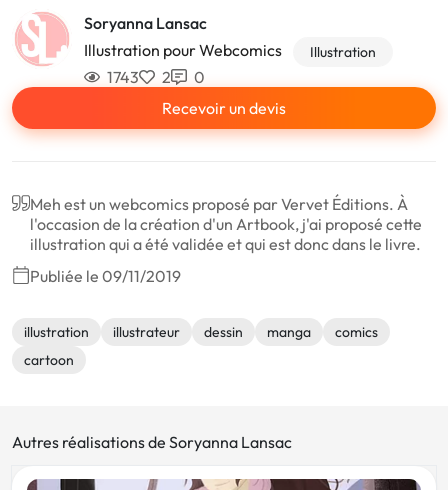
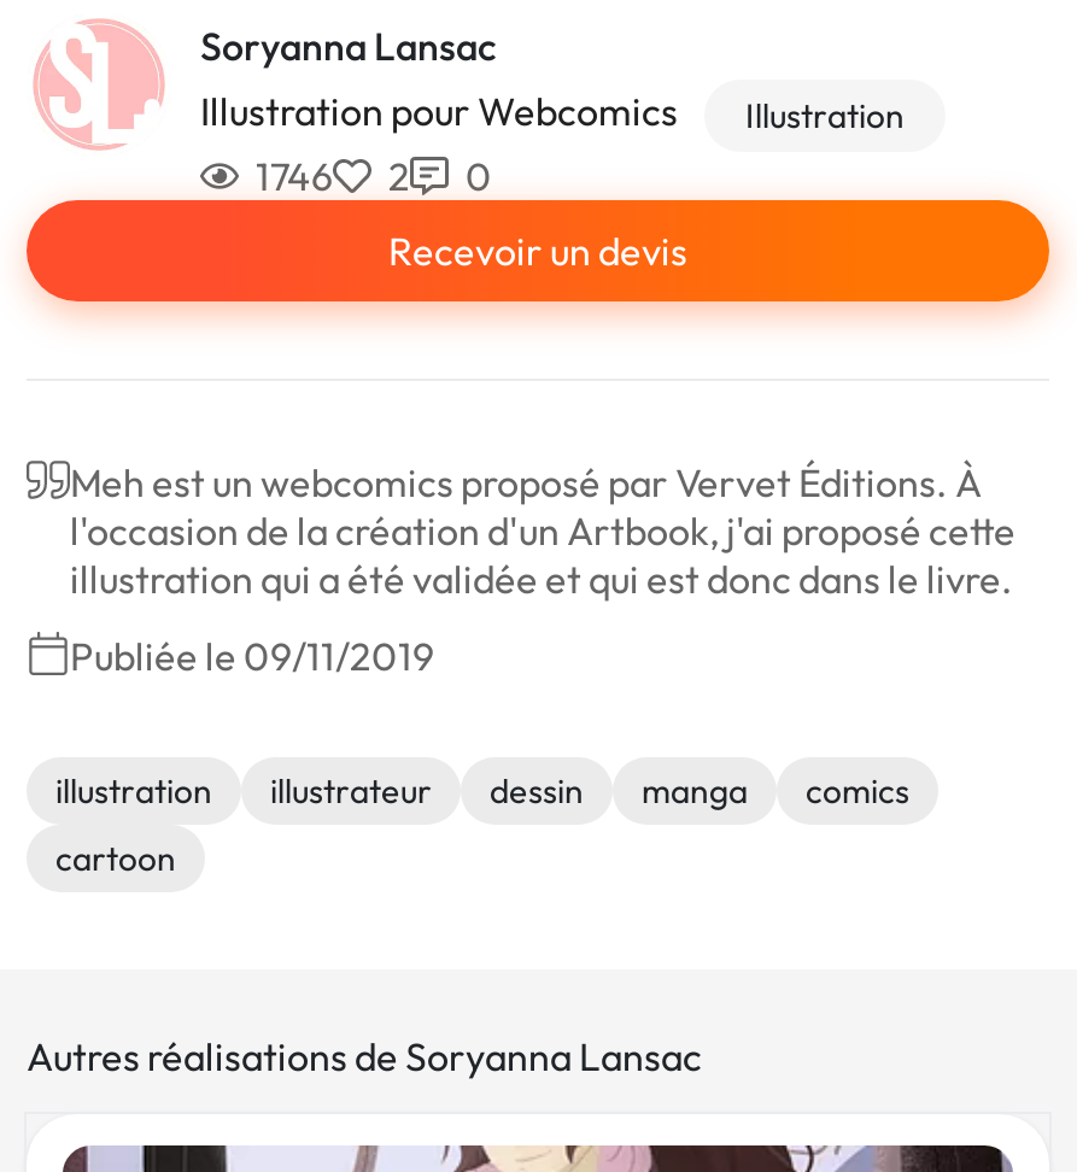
[104,67,139,87] 1743 -> [248,153,333,201] 1746

